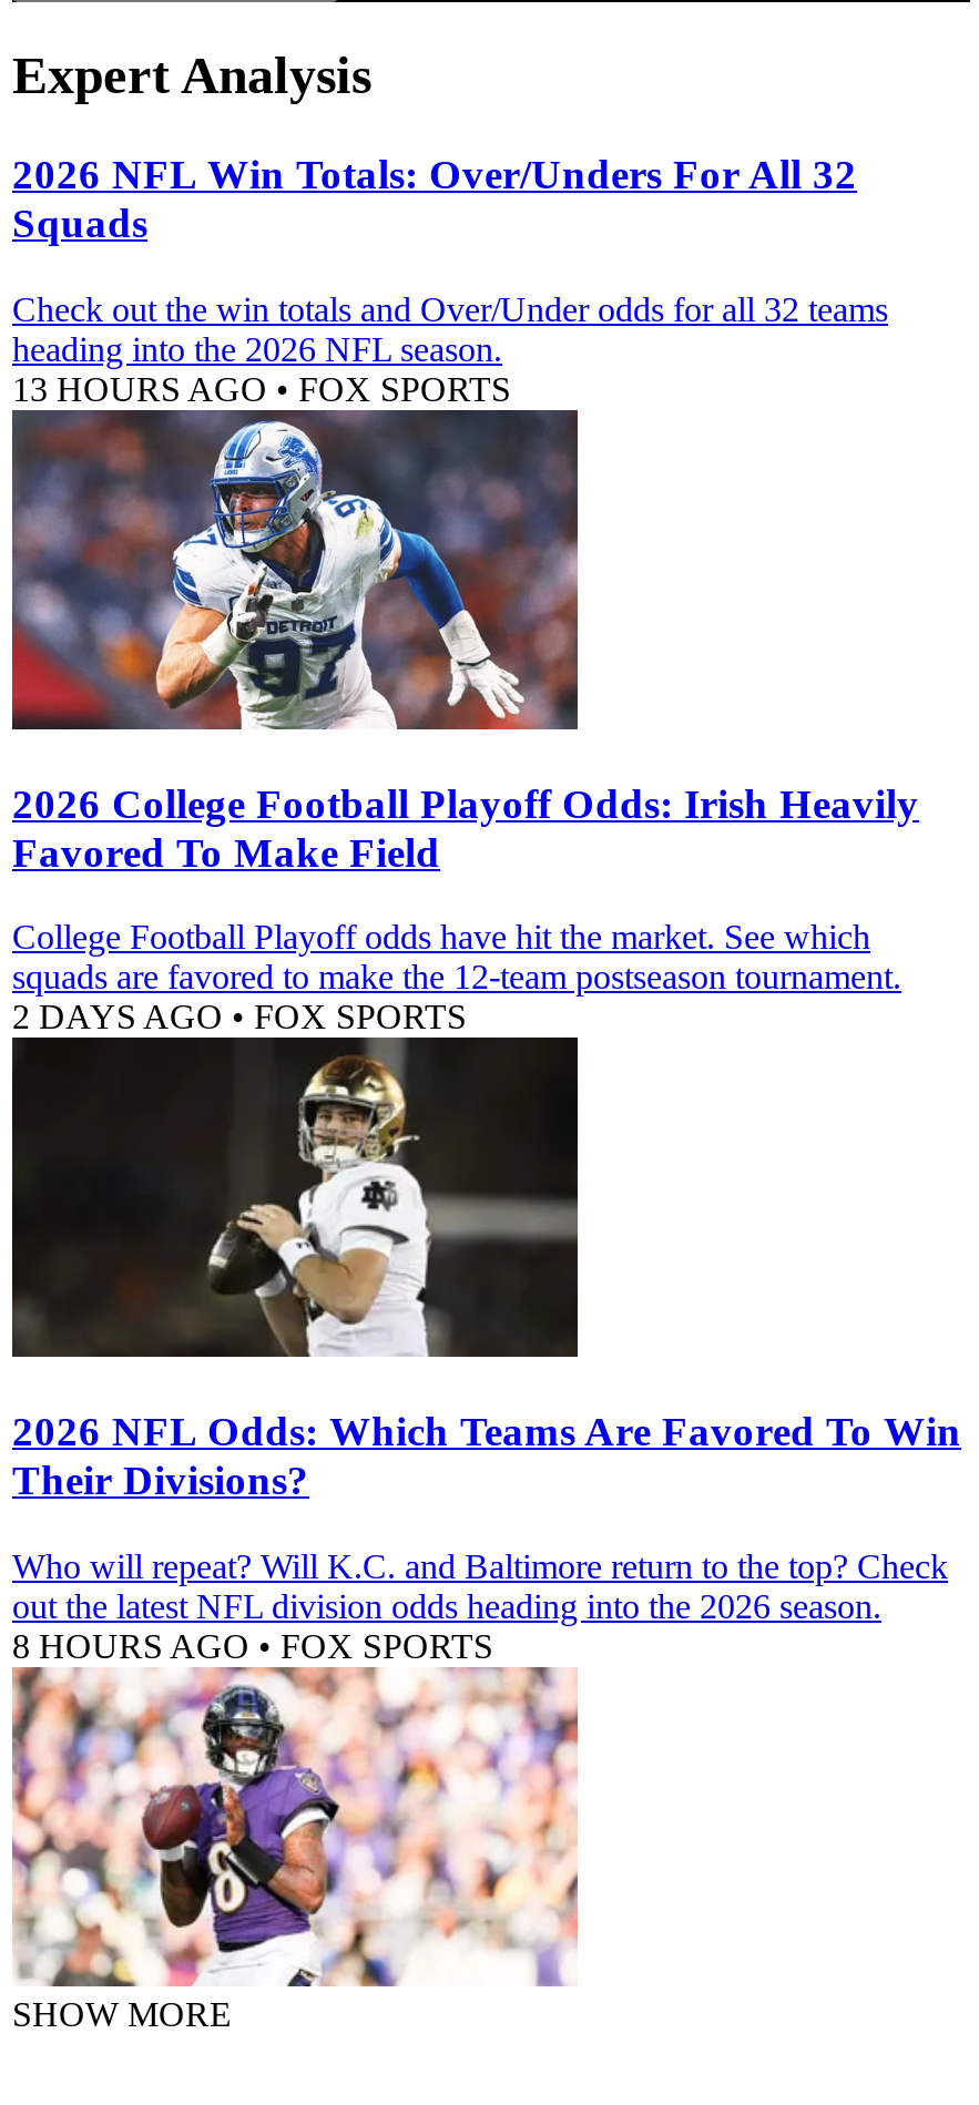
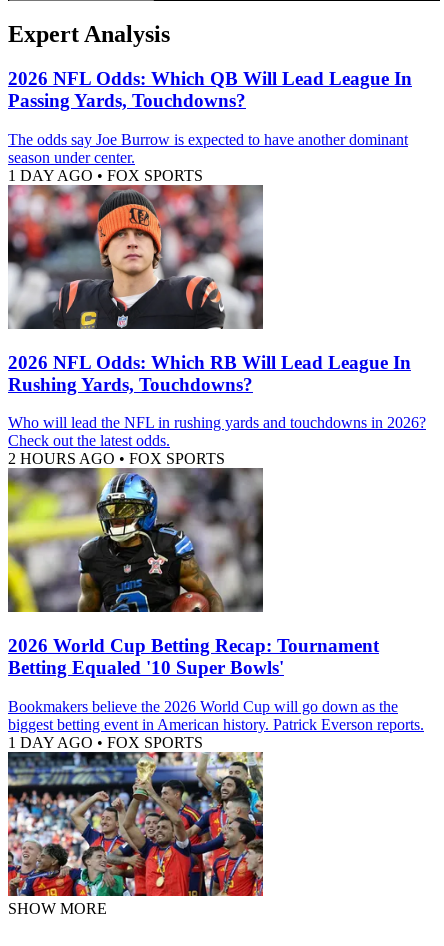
[12,151,857,247] 2026 NFL Win Totals: Over/Unders For All 32 | Squads -> [8,68,412,111] 2026 NFL Odds: Which QB Will Lead League In | Passing Yards, Touchdowns?
[12,290,888,408] Check out the win totals and Over/Under odds for all 32 teams | heading into the 2026 NFL season. | 13 HOURS AGO • FOX SPORTS -> [8,131,408,184] The odds say Joe Burrow is expected to have another dominant | season under center. | 1 DAY AGO • FOX SPORTS
[10,412,919,875] [image] | 2026 College Football Playoff Odds: Irish Heavily | Favored To Make Field -> [7,185,411,395] [image] | 2026 NFL Odds: Which RB Will Lead League In | Rushing Yards, Touchdowns?
[12,918,901,1036] College Football Playoff odds have hit the market. See which | squads are favored to make the 12-team postseason tournament. | 2 DAYS AGO • FOX SPORTS -> [8,414,426,467] Who will lead the NFL in rushing yards and touchdowns in 2026? | Check out the latest odds. | 2 HOURS AGO • FOX SPORTS
[10,1038,961,1503] [image] | 2026 NFL Odds: Which Teams Are Favored To Win | Their Divisions? -> [7,467,379,678] [image] | 2026 World Cup Betting Recap: Tournament | Betting Equaled '10 Super Bowls'
[12,1547,948,1664] Who will repeat? Will K.C. and Baltimore return to the top? Check | out the latest NFL division odds heading into the 2026 season. | 8 HOURS AGO • FOX SPORTS -> [8,698,424,751] Bookmakers believe the 2026 World Cup will go down as the | biggest betting event in American history. Patrick Everson reports. | 1 DAY AGO • FOX SPORTS
[12,1667,578,1989] [image] -> [7,751,264,897] [image]

